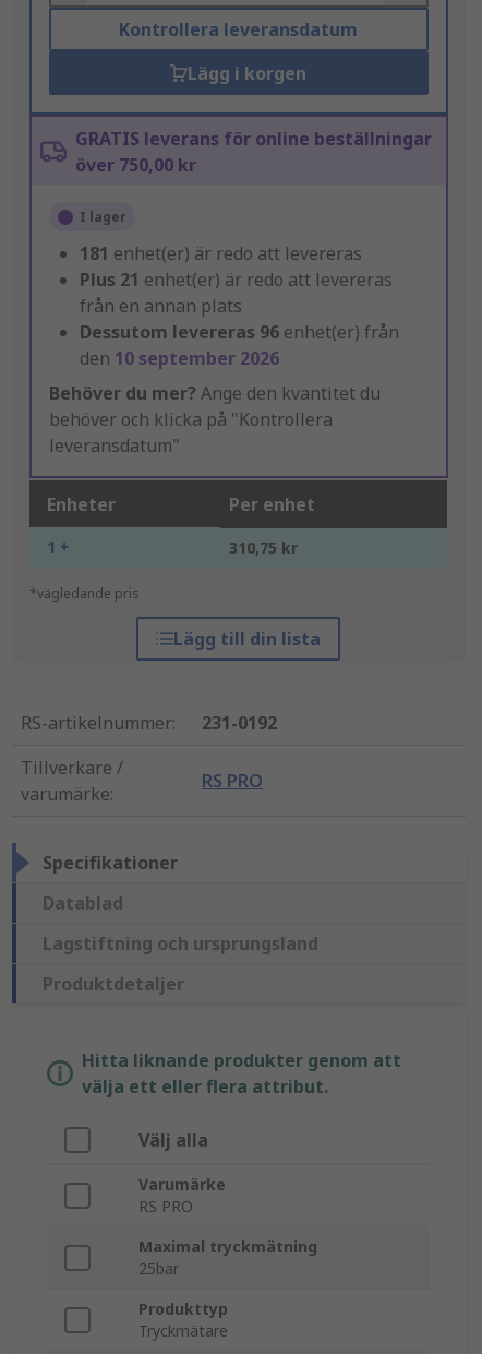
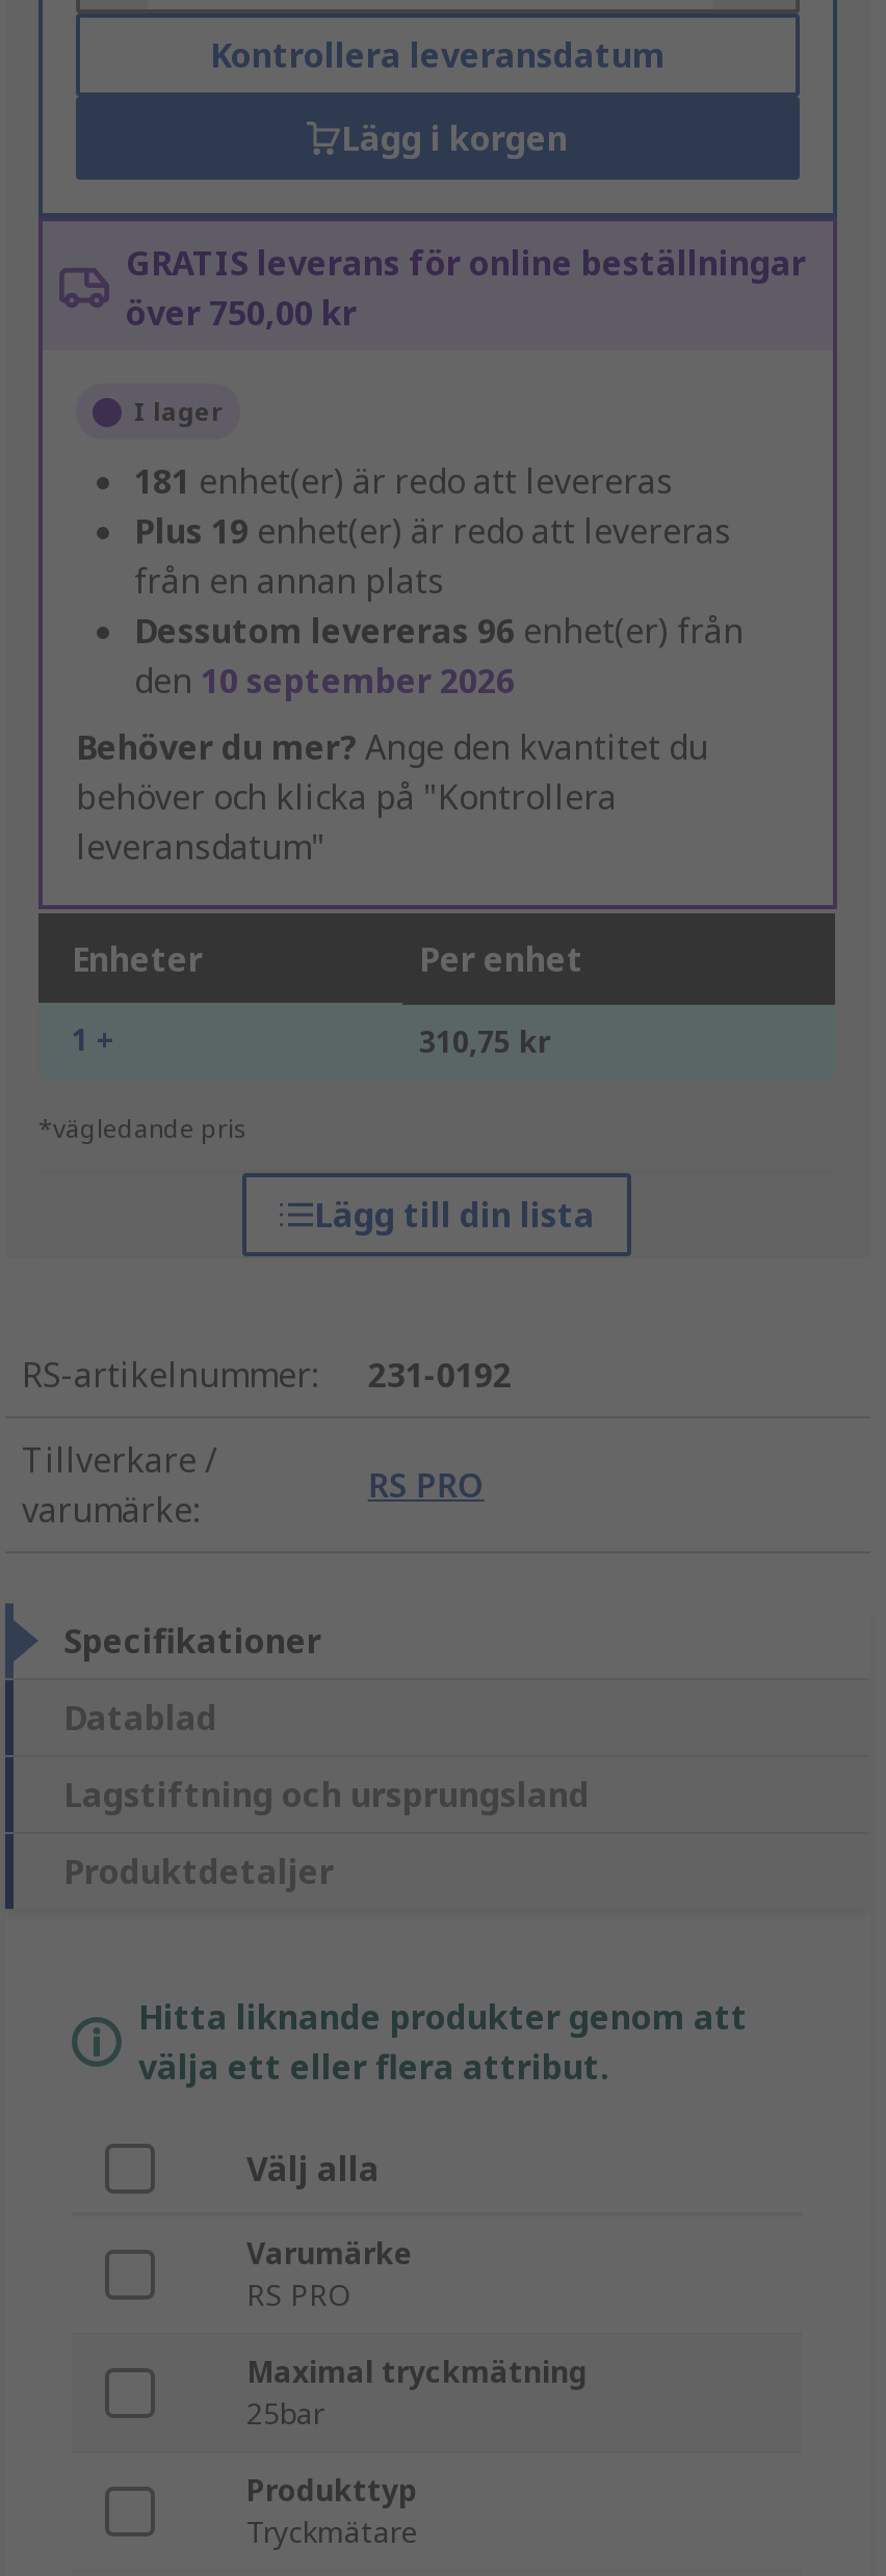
[80,268,393,292] Plus 21 enhet(er) är redo att levereras -> [134,509,731,555] Plus 19 enhet(er) är redo att levereras

